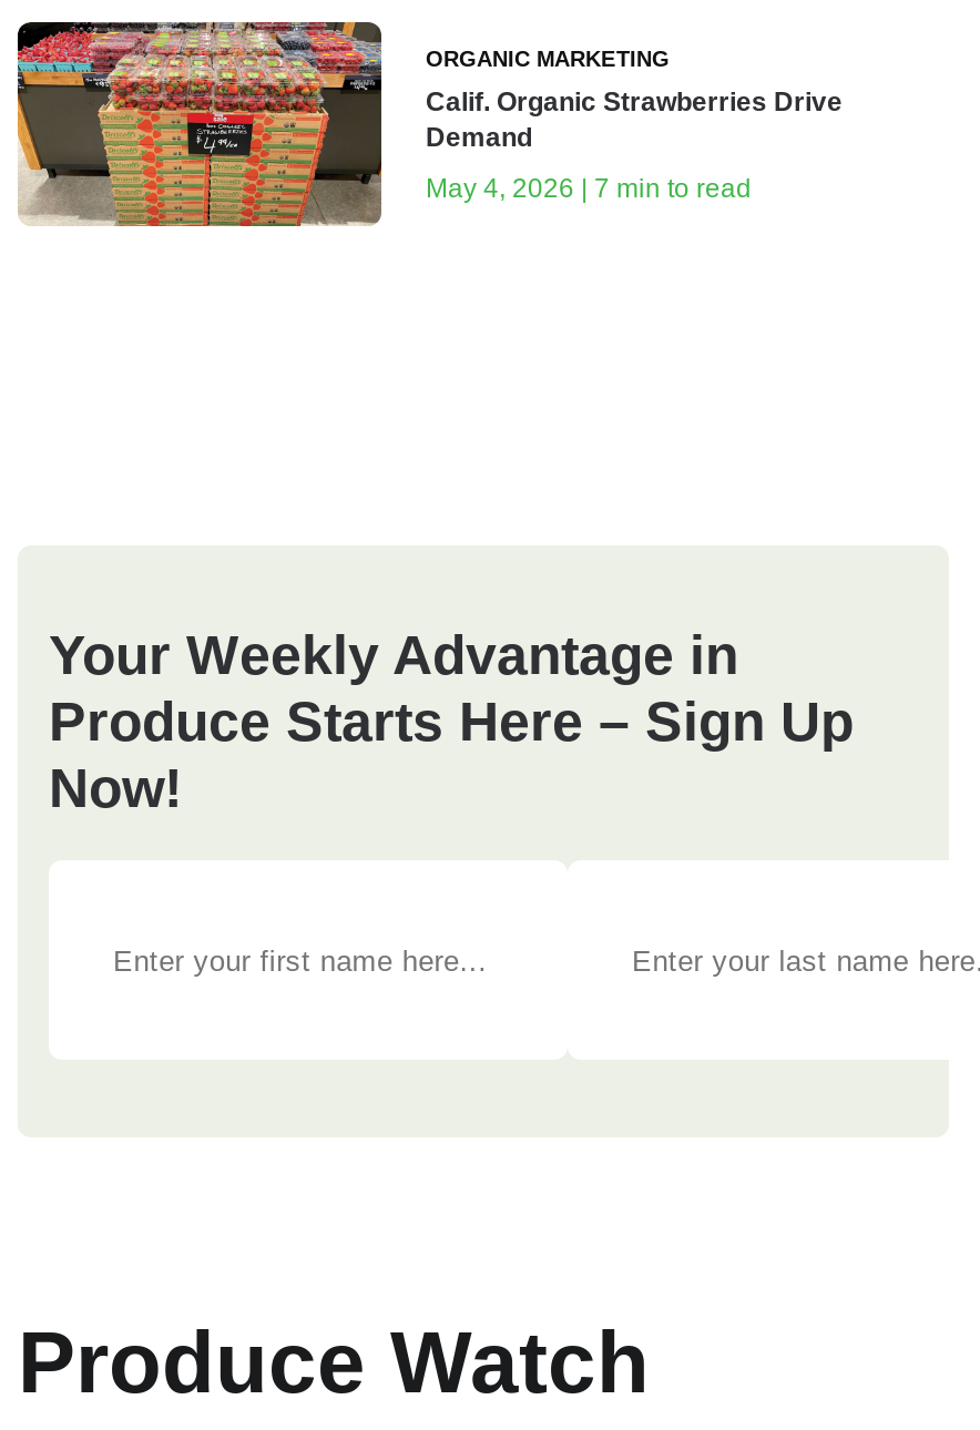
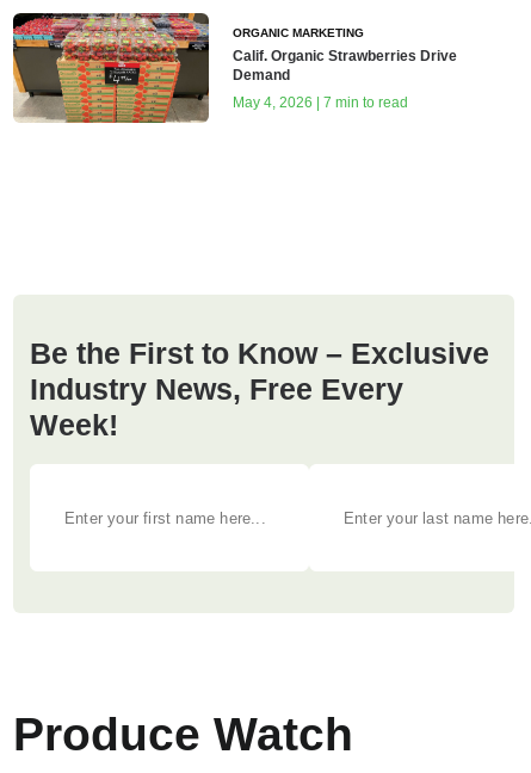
[49,623,854,819] Your Weekly Advantage in | Produce Starts Here – Sign Up | Now! -> [30,337,489,442] Be the First to Know – Exclusive | Industry News, Free Every | Week!

